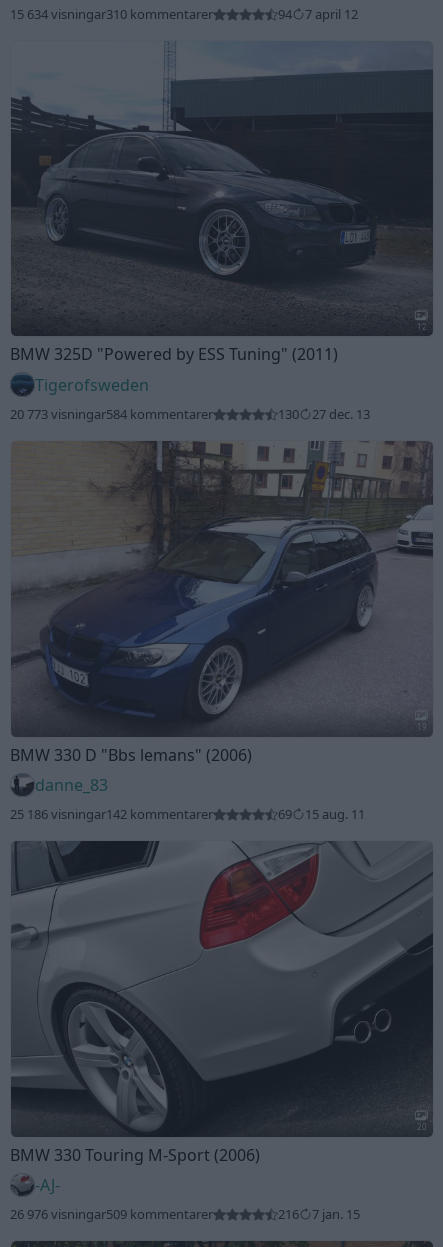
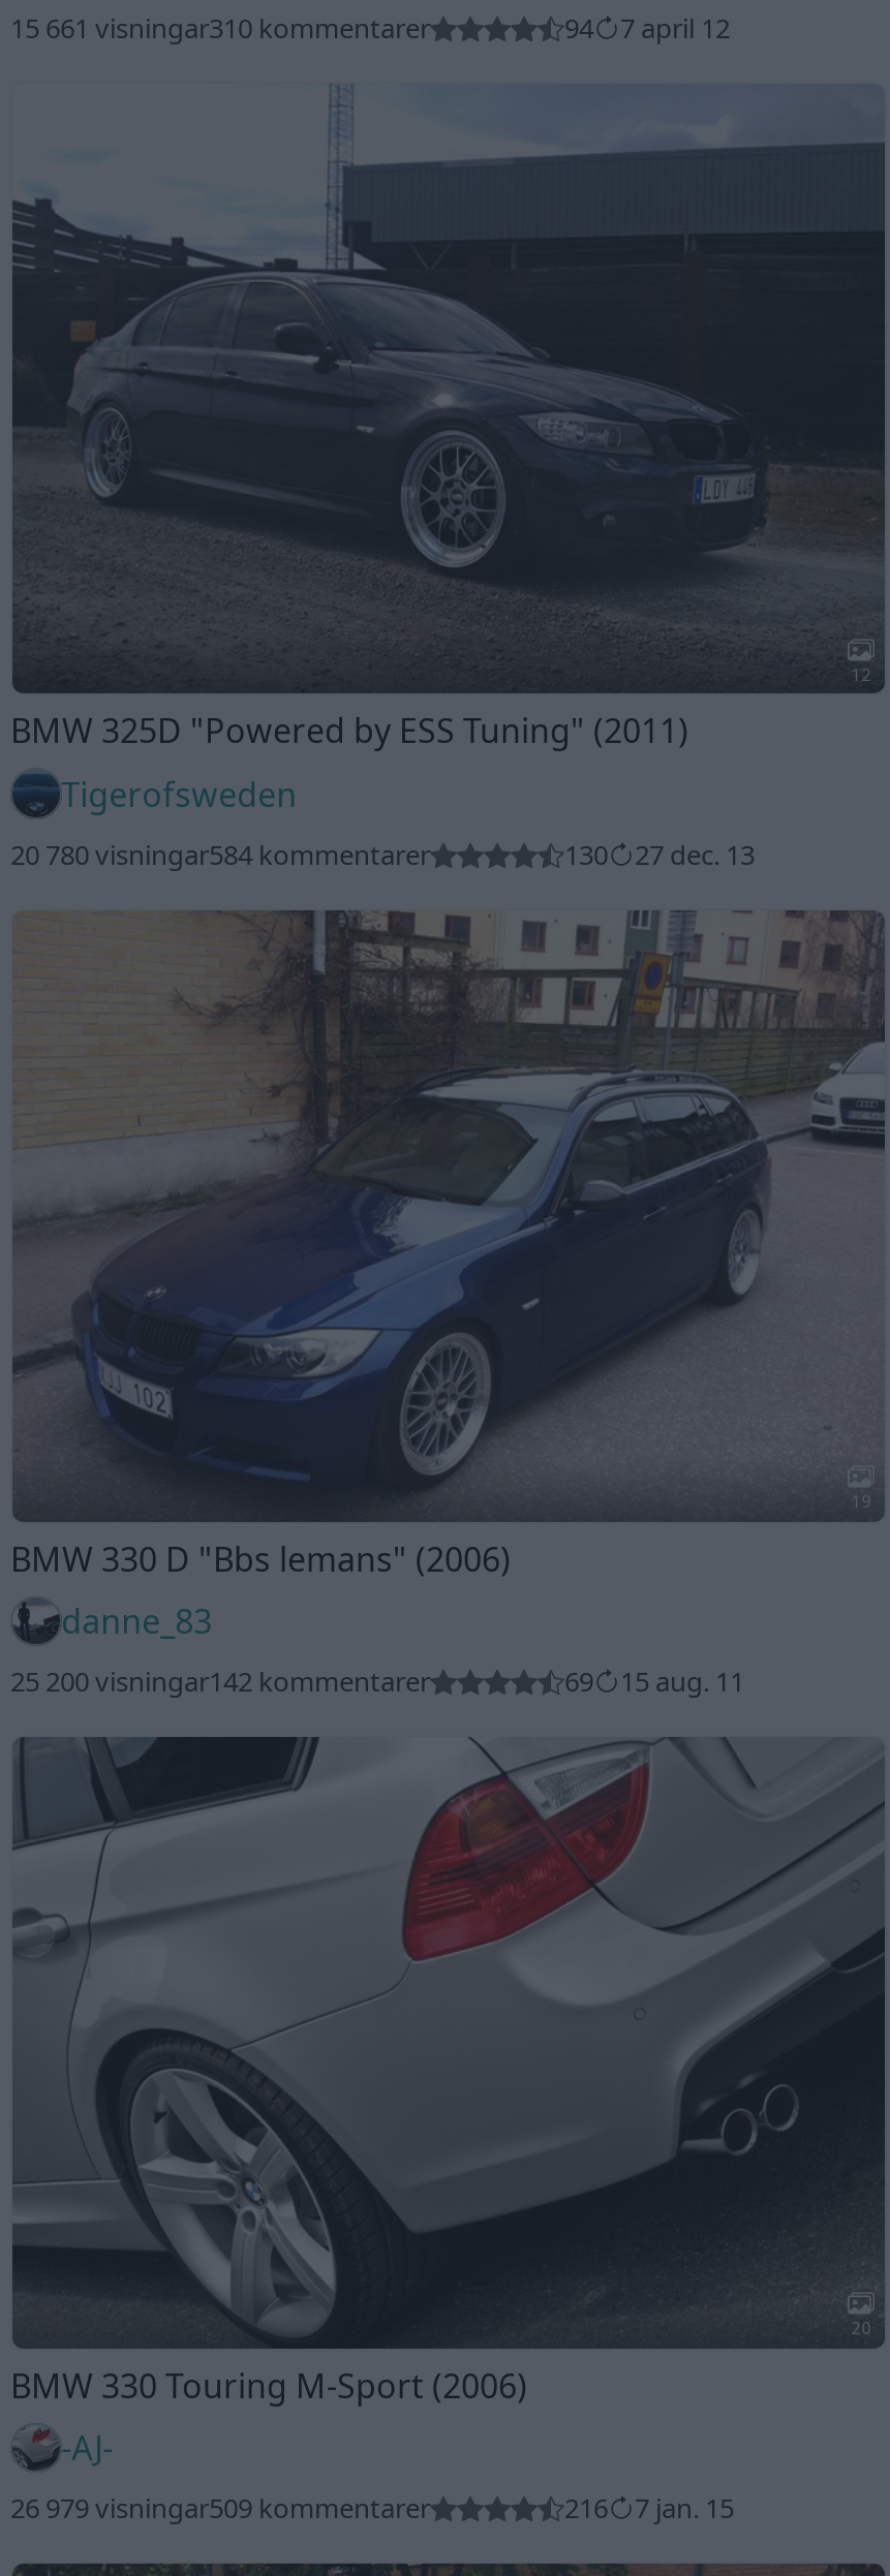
[10,5,213,23] 15 634 visningar310 kommentarer -> [10,10,430,47] 15 661 visningar310 kommentarer
[10,405,213,423] 20 773 visningar584 kommentarer -> [10,836,430,873] 20 780 visningar584 kommentarer
[10,805,213,823] 25 186 visningar142 kommentarer -> [10,1663,430,1700] 25 200 visningar142 kommentarer
[10,1205,213,1223] 26 976 visningar509 kommentarer -> [10,2489,430,2527] 26 979 visningar509 kommentarer

